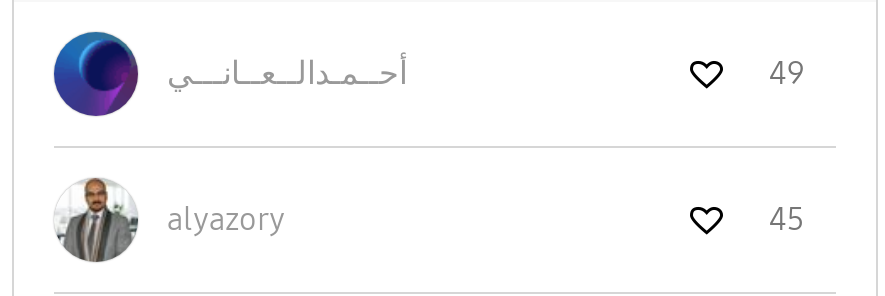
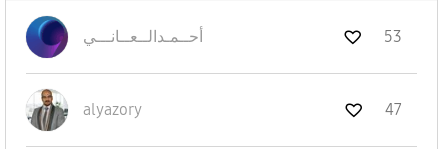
[761,54,805,92] 49 -> [379,27,401,46] 53
[761,200,805,238] 45 -> [380,100,401,119] 47

